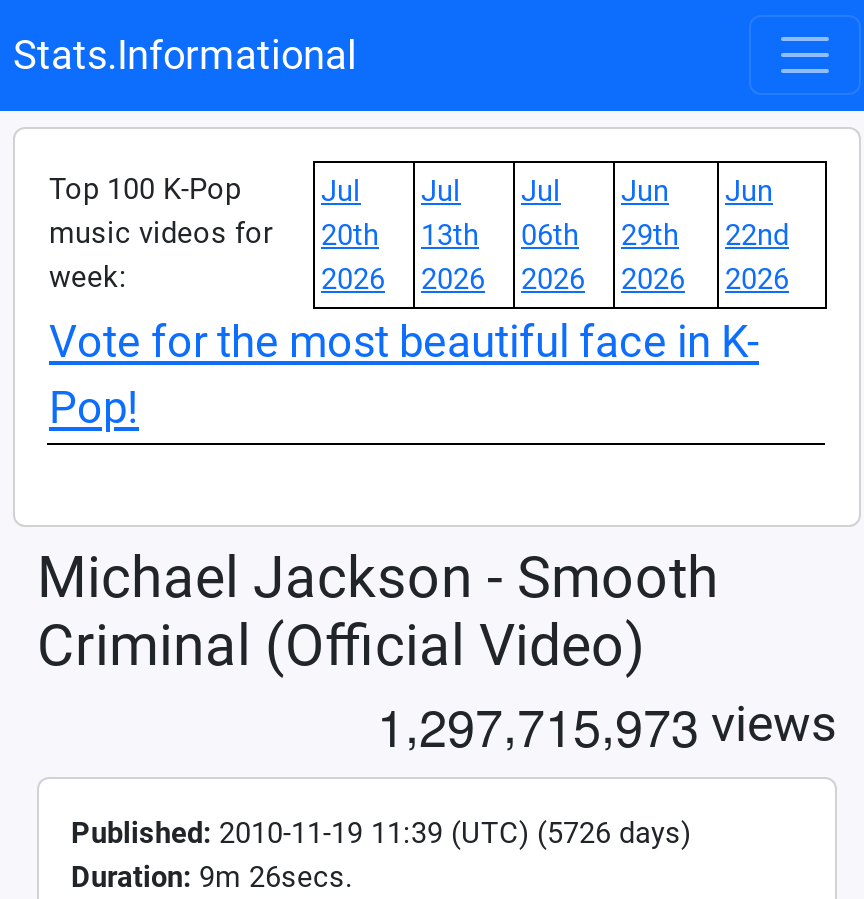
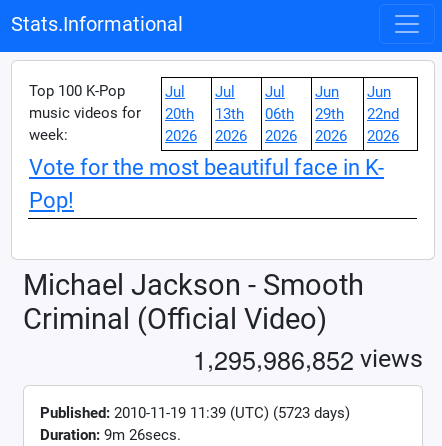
[377,685,837,761] 1, 297,715,973 views -> [193,339,423,377] 1, 295,986,852 views
[71,815,691,851] Published: 2010-11-19 11:39 (UTC) (5726 days) -> [40,404,350,422] Published: 2010-11-19 11:39 (UTC) (5723 days)

